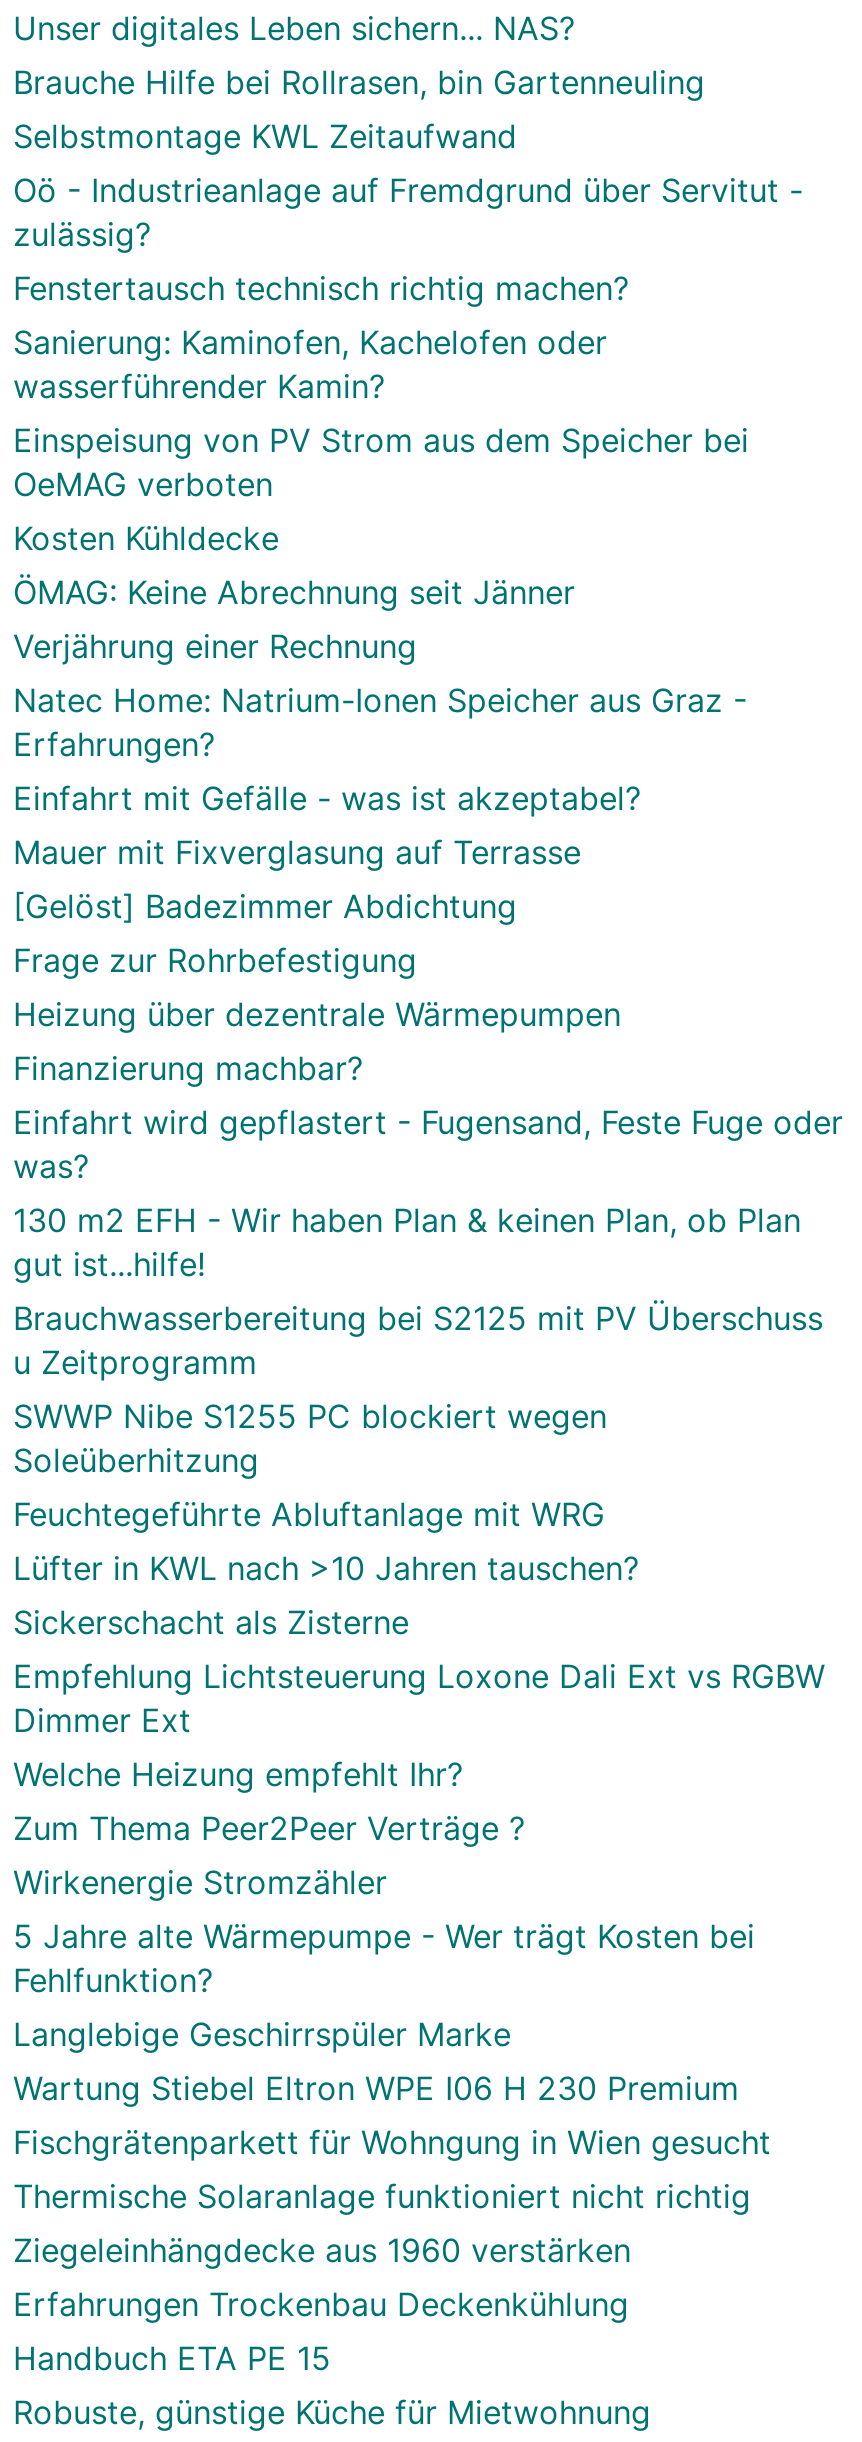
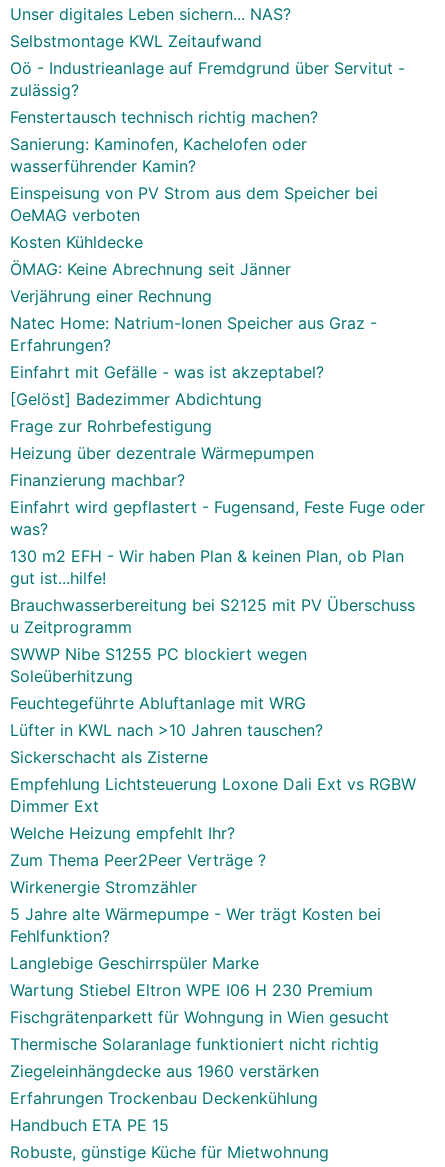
[13,62,705,102] Brauche Hilfe bei Rollrasen, bin Gartenneuling -> none
[13,832,581,872] Mauer mit Fixverglasung auf Terrasse -> none

